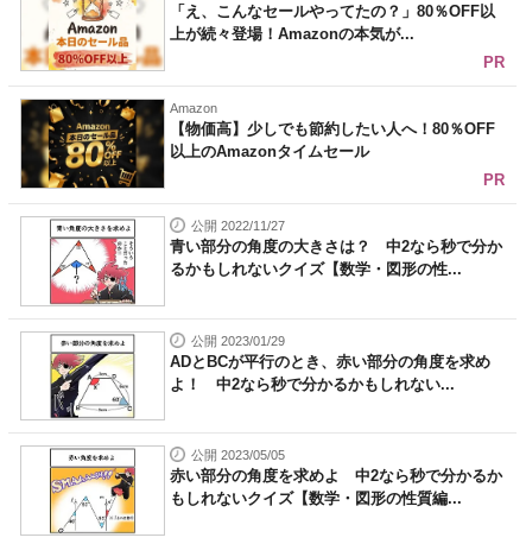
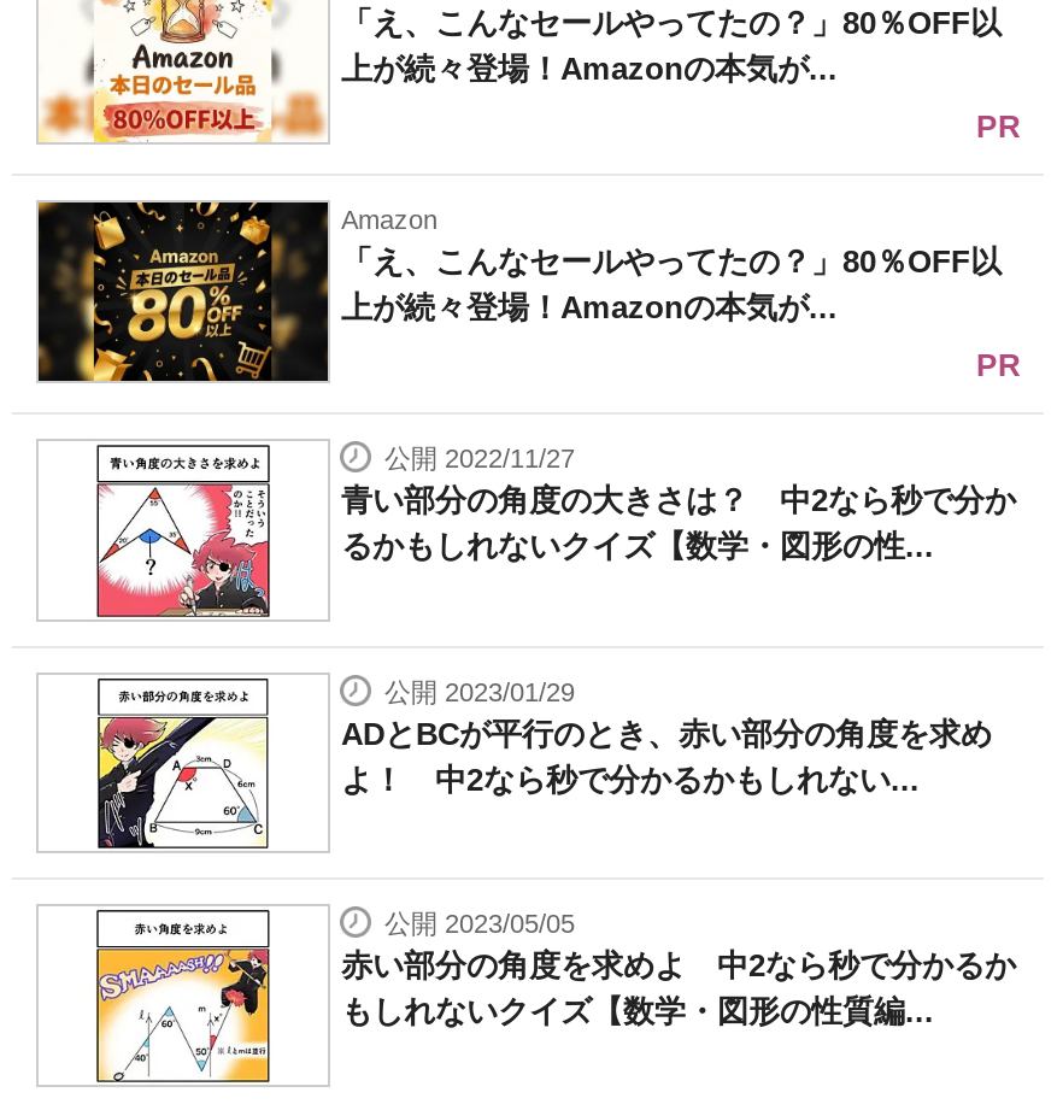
[170,120,496,161] 【物価高】少しでも節約したい人へ！80％OFF | 以上のAmazonタイムセール -> [341,244,1002,326] 「え、こんなセールやってたの？」80％OFF以 | 上が続々登場！Amazonの本気が...

